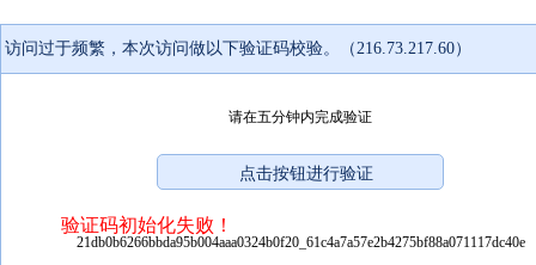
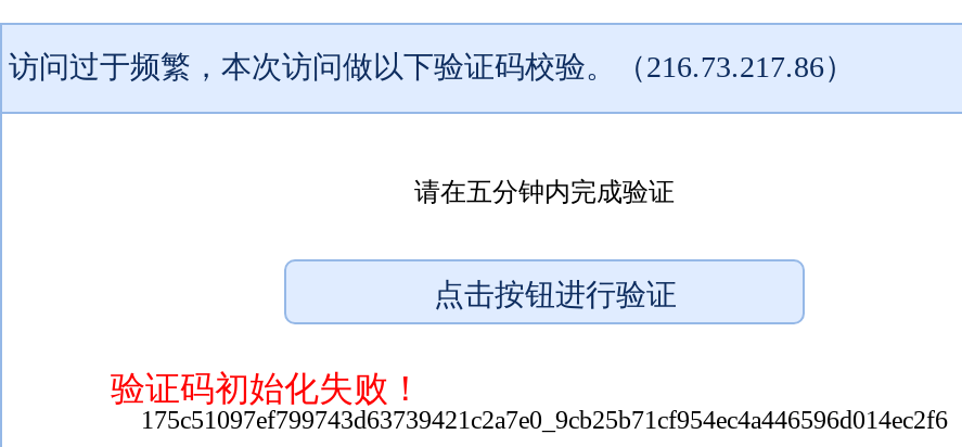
[5,39,471,57] 访问过于频繁，本次访问做以下验证码校验。（216.73.217.60） -> [9,51,855,83] 访问过于频繁，本次访问做以下验证码校验。（216.73.217.86）
[76,234,525,250] 21db0b6266bbda95b004aaa0324b0f20_61c4a7a57e2b4275bf88a071117dc40e -> [141,404,948,435] 175c51097ef799743d63739421c2a7e0_9cb25b71cf954ec4a446596d014ec2f6

